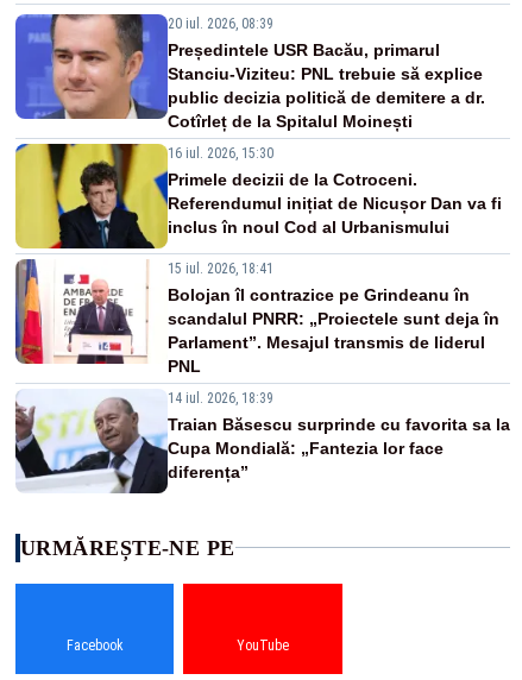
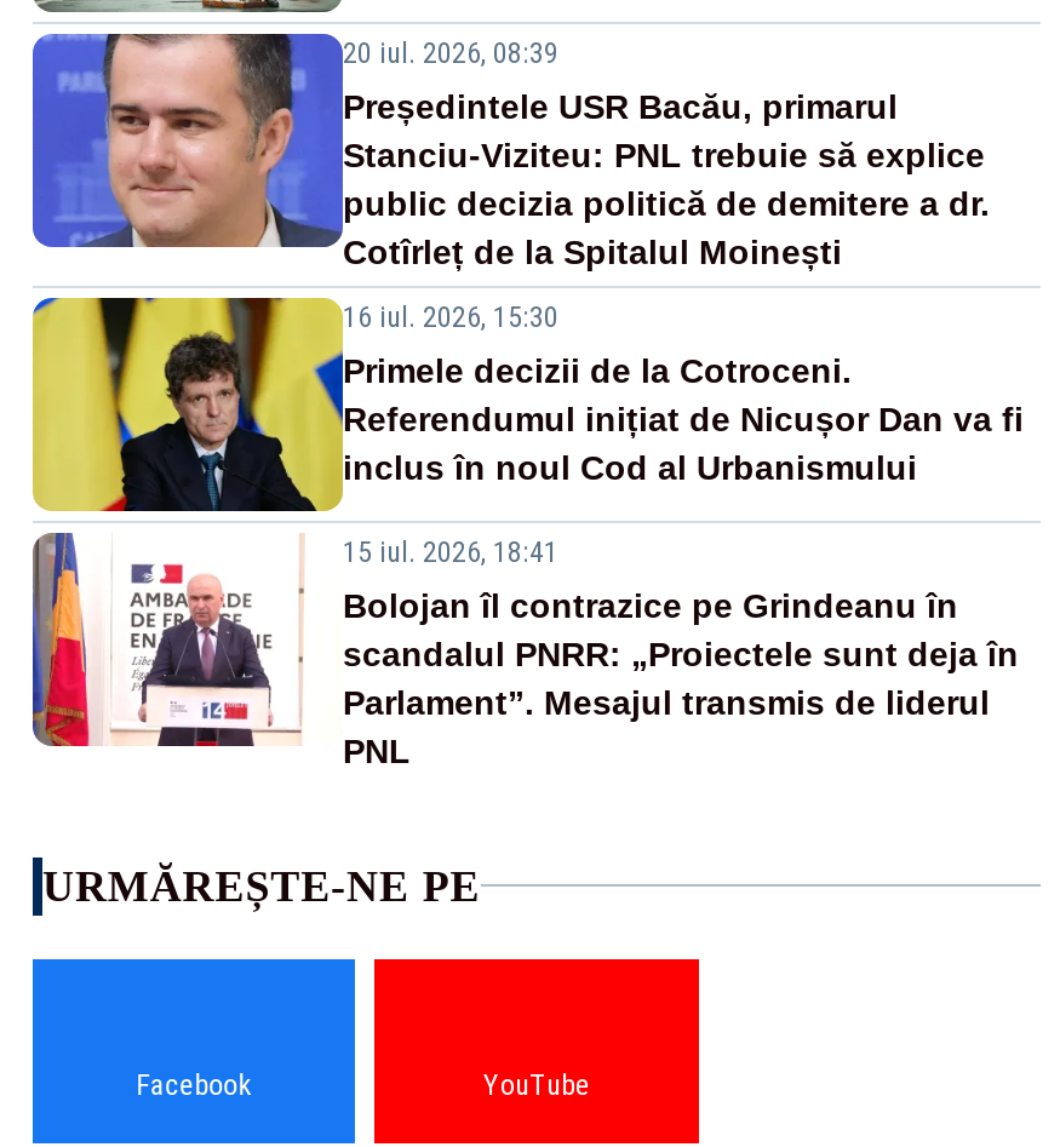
[14,390,510,495] [image] | 14 iul. 2026, 18:39 | Traian Băsescu surprinde cu favorita sa la | Cupa Mondială: „Fantezia lor face | diferența” -> none

